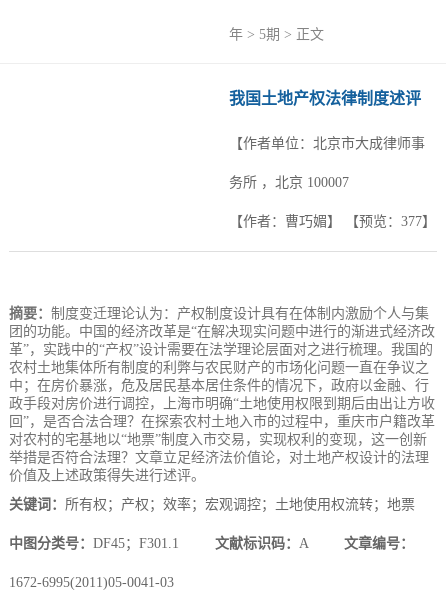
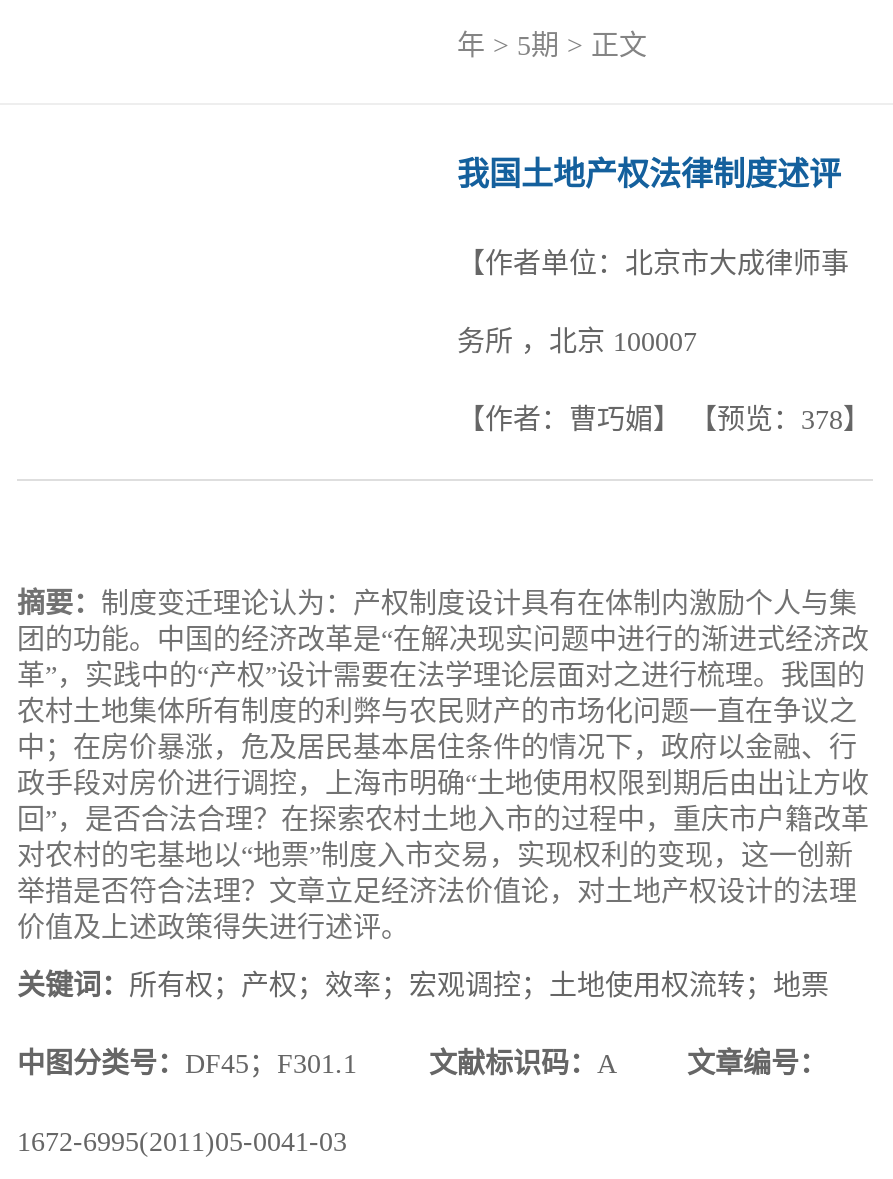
[229,214,436,229] 【作者：曹巧媚】 【预览：377】 -> [457,405,871,435] 【作者：曹巧媚】 【预览：378】

